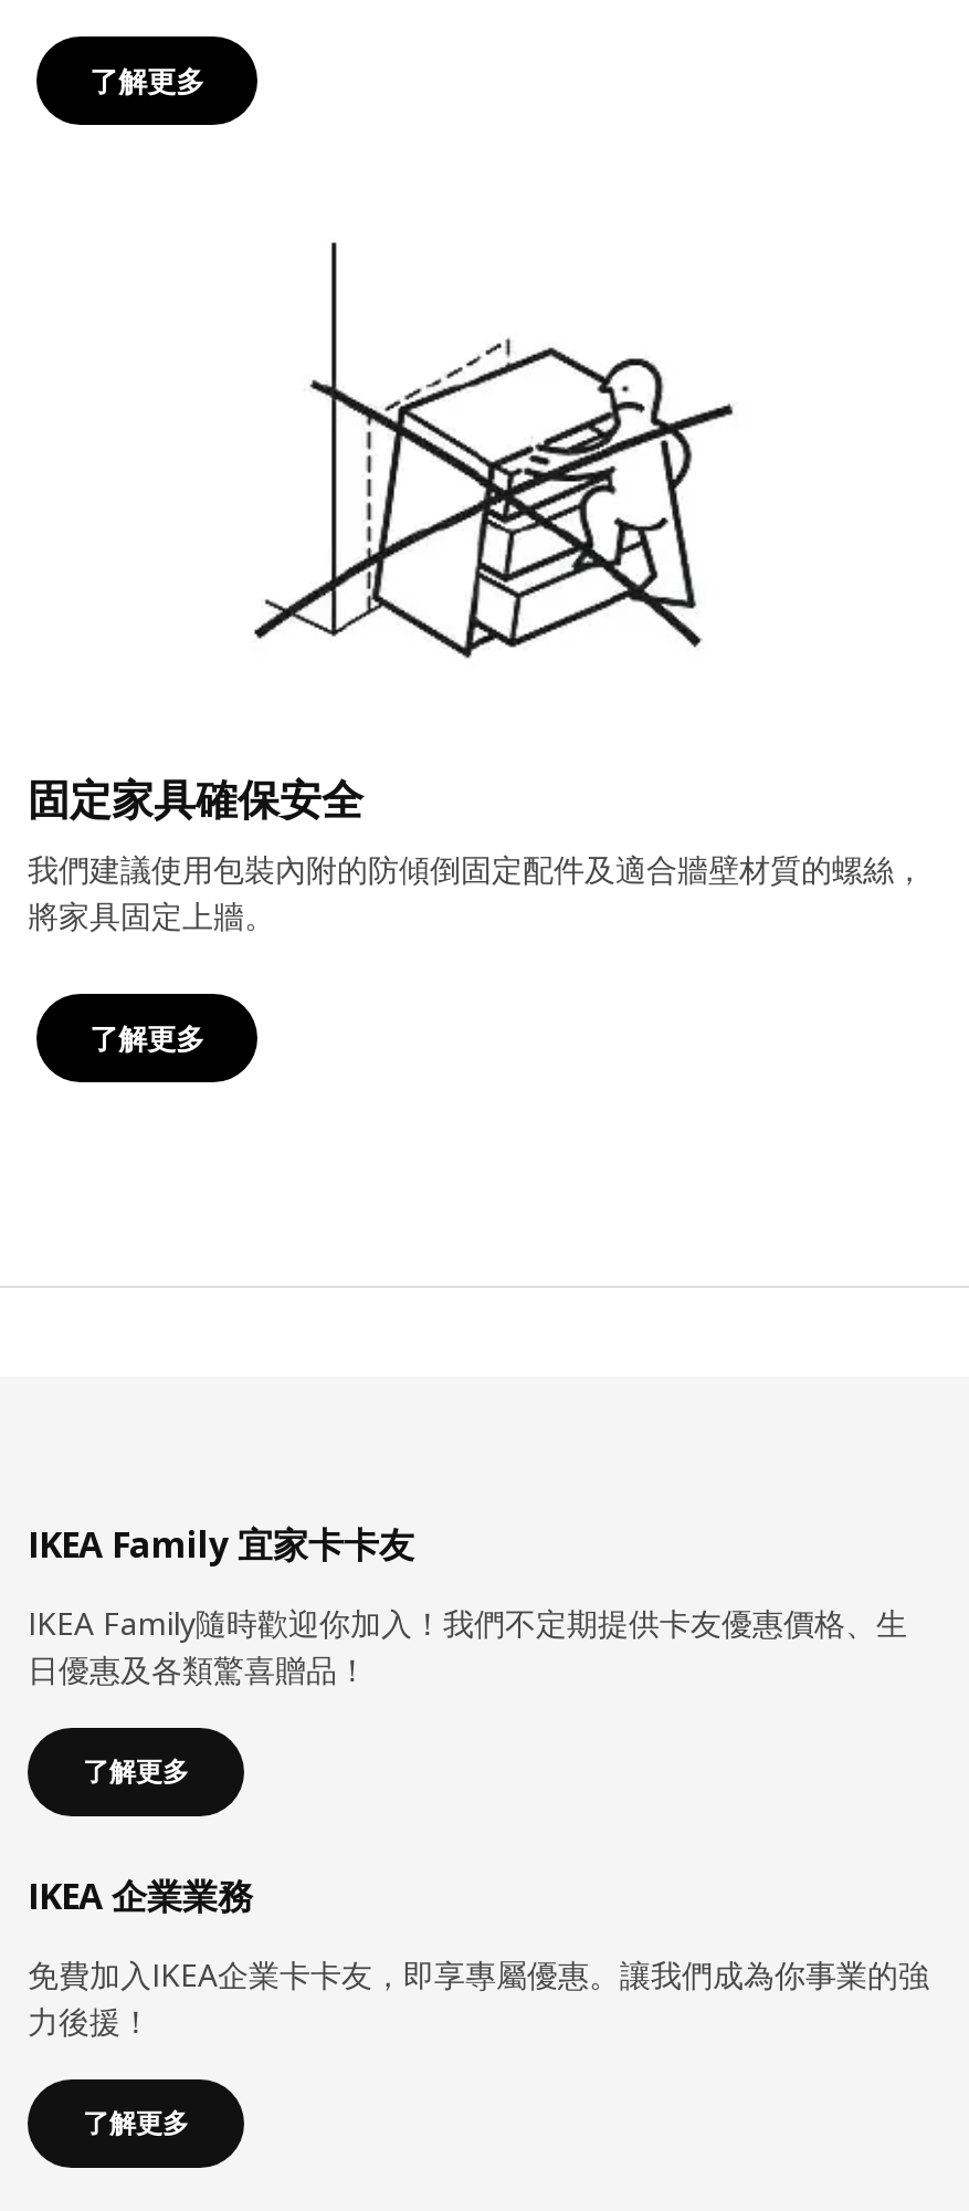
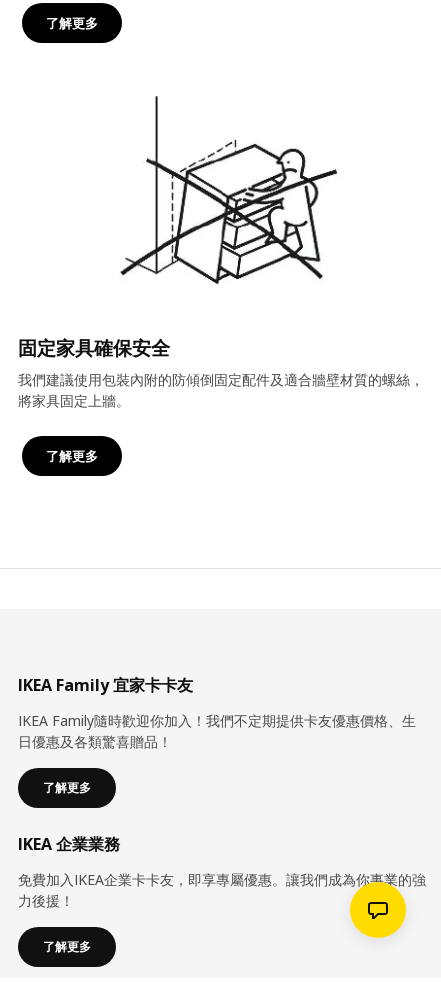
none -> [349,891,407,939] [image]

